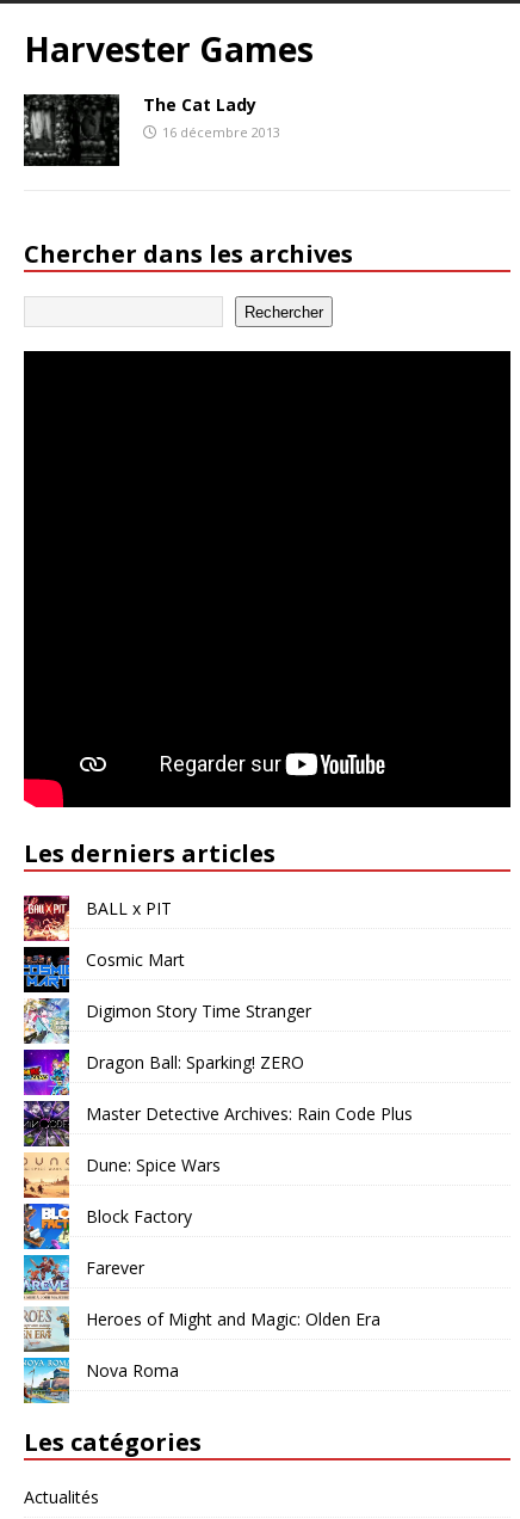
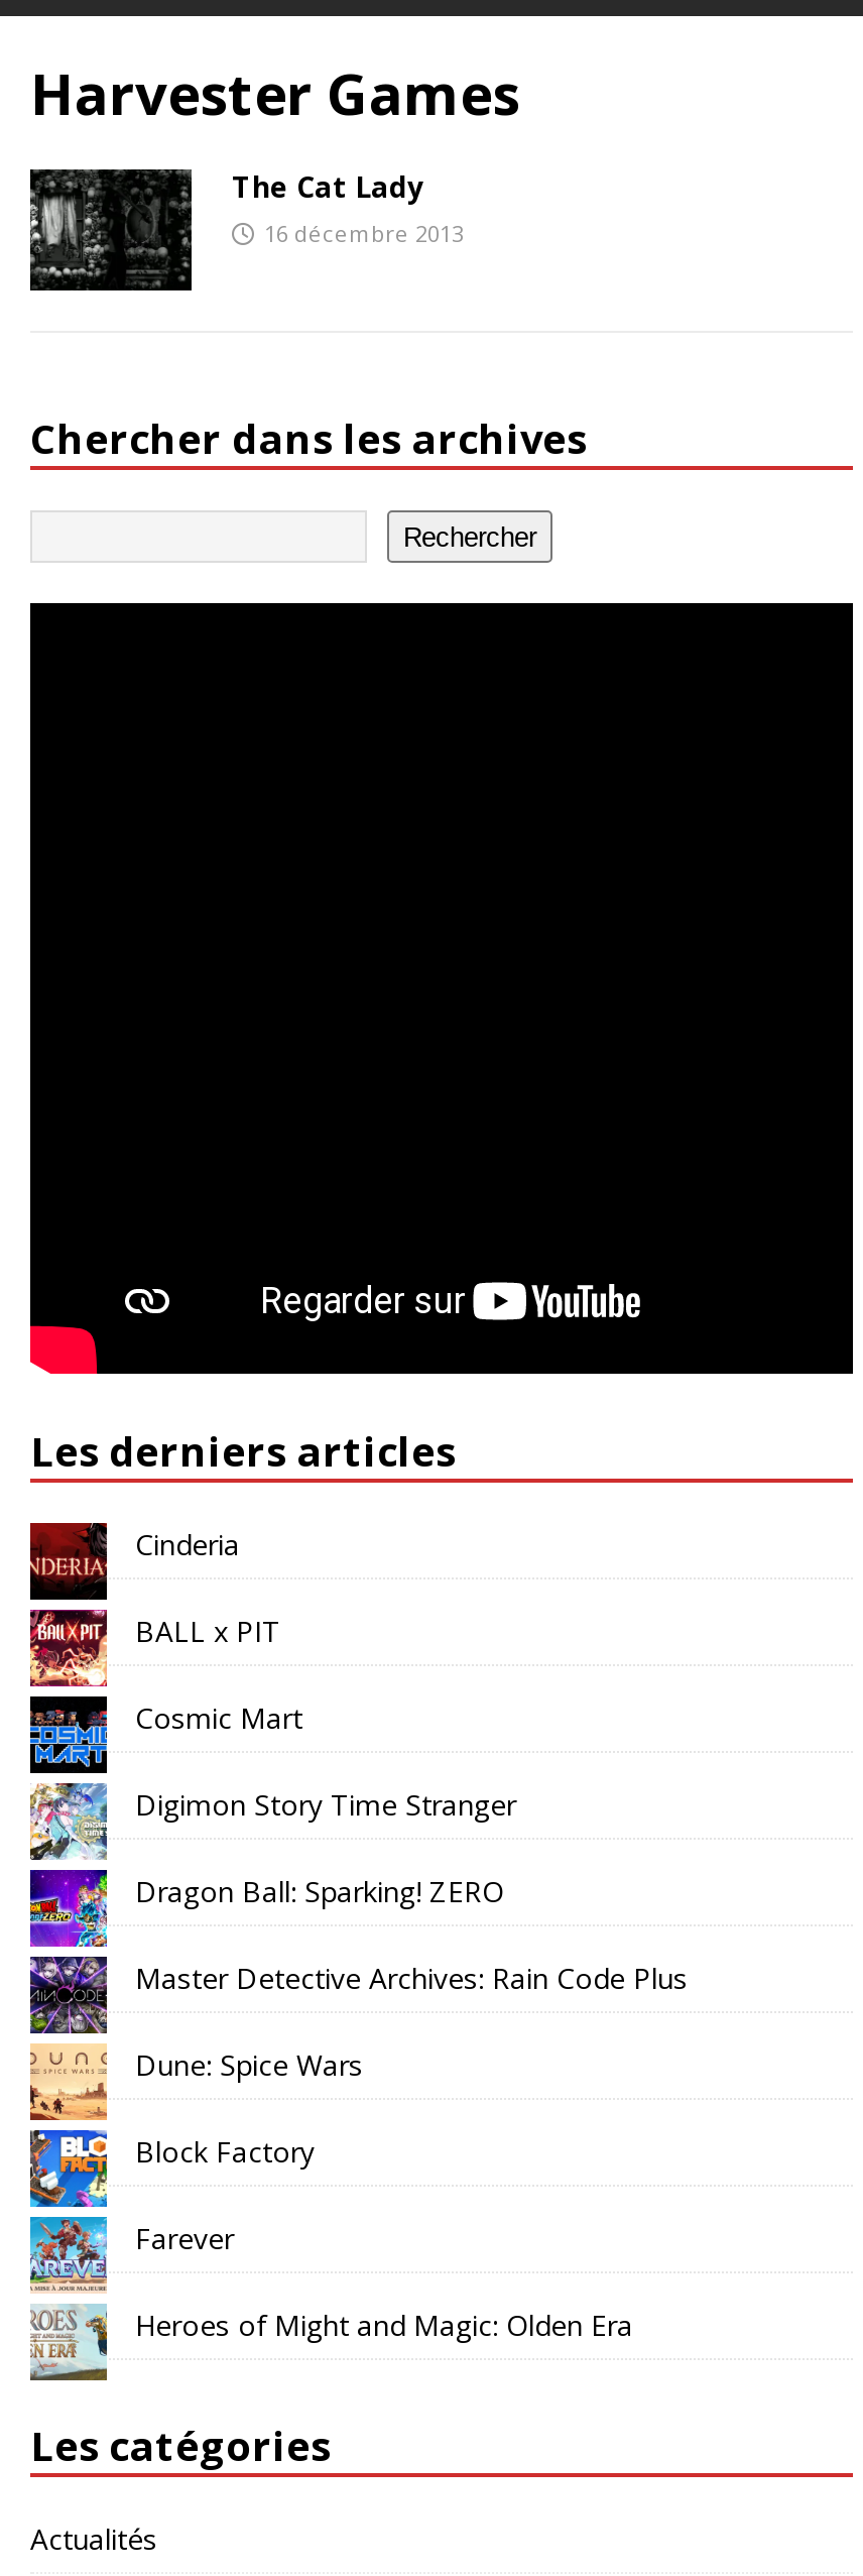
none -> [28,1521,240,1602] [image] | Cinderia
moved [86,897,413,1330] -> [135,1612,688,2344]: BALL x PIT | Cosmic Mart | Digimon Story Time Stranger | ... | Farever | Heroes of Might and Magic: Olden Era
[23,1357,179,1404] [image] | Nova Roma -> none

